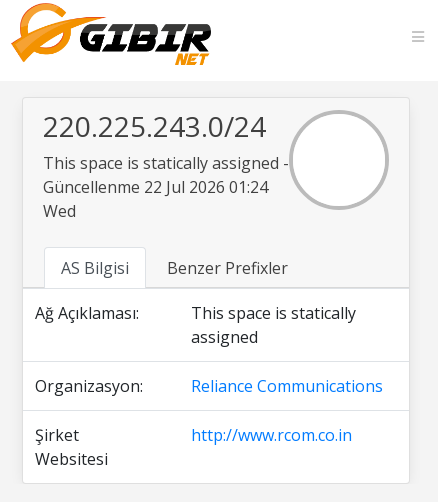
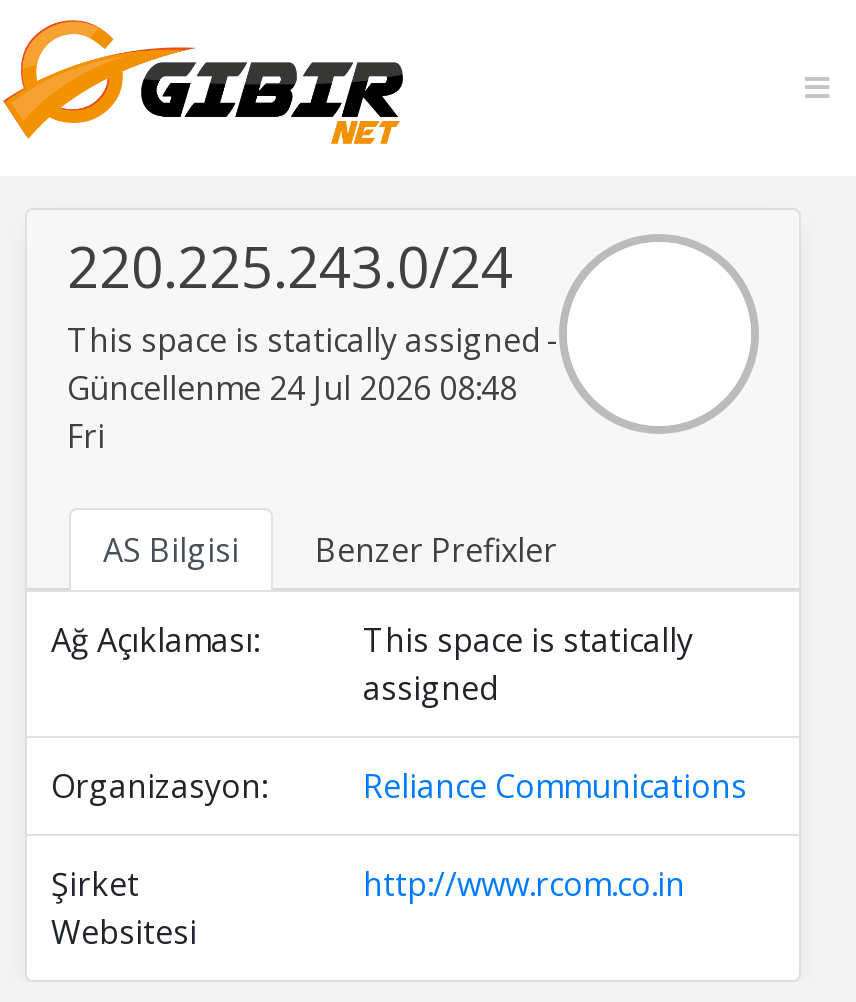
[43,176,268,222] Güncellenme 22 Jul 2026 01:24 | Wed -> [67,366,517,458] Güncellenme 24 Jul 2026 08:48 | Fri

